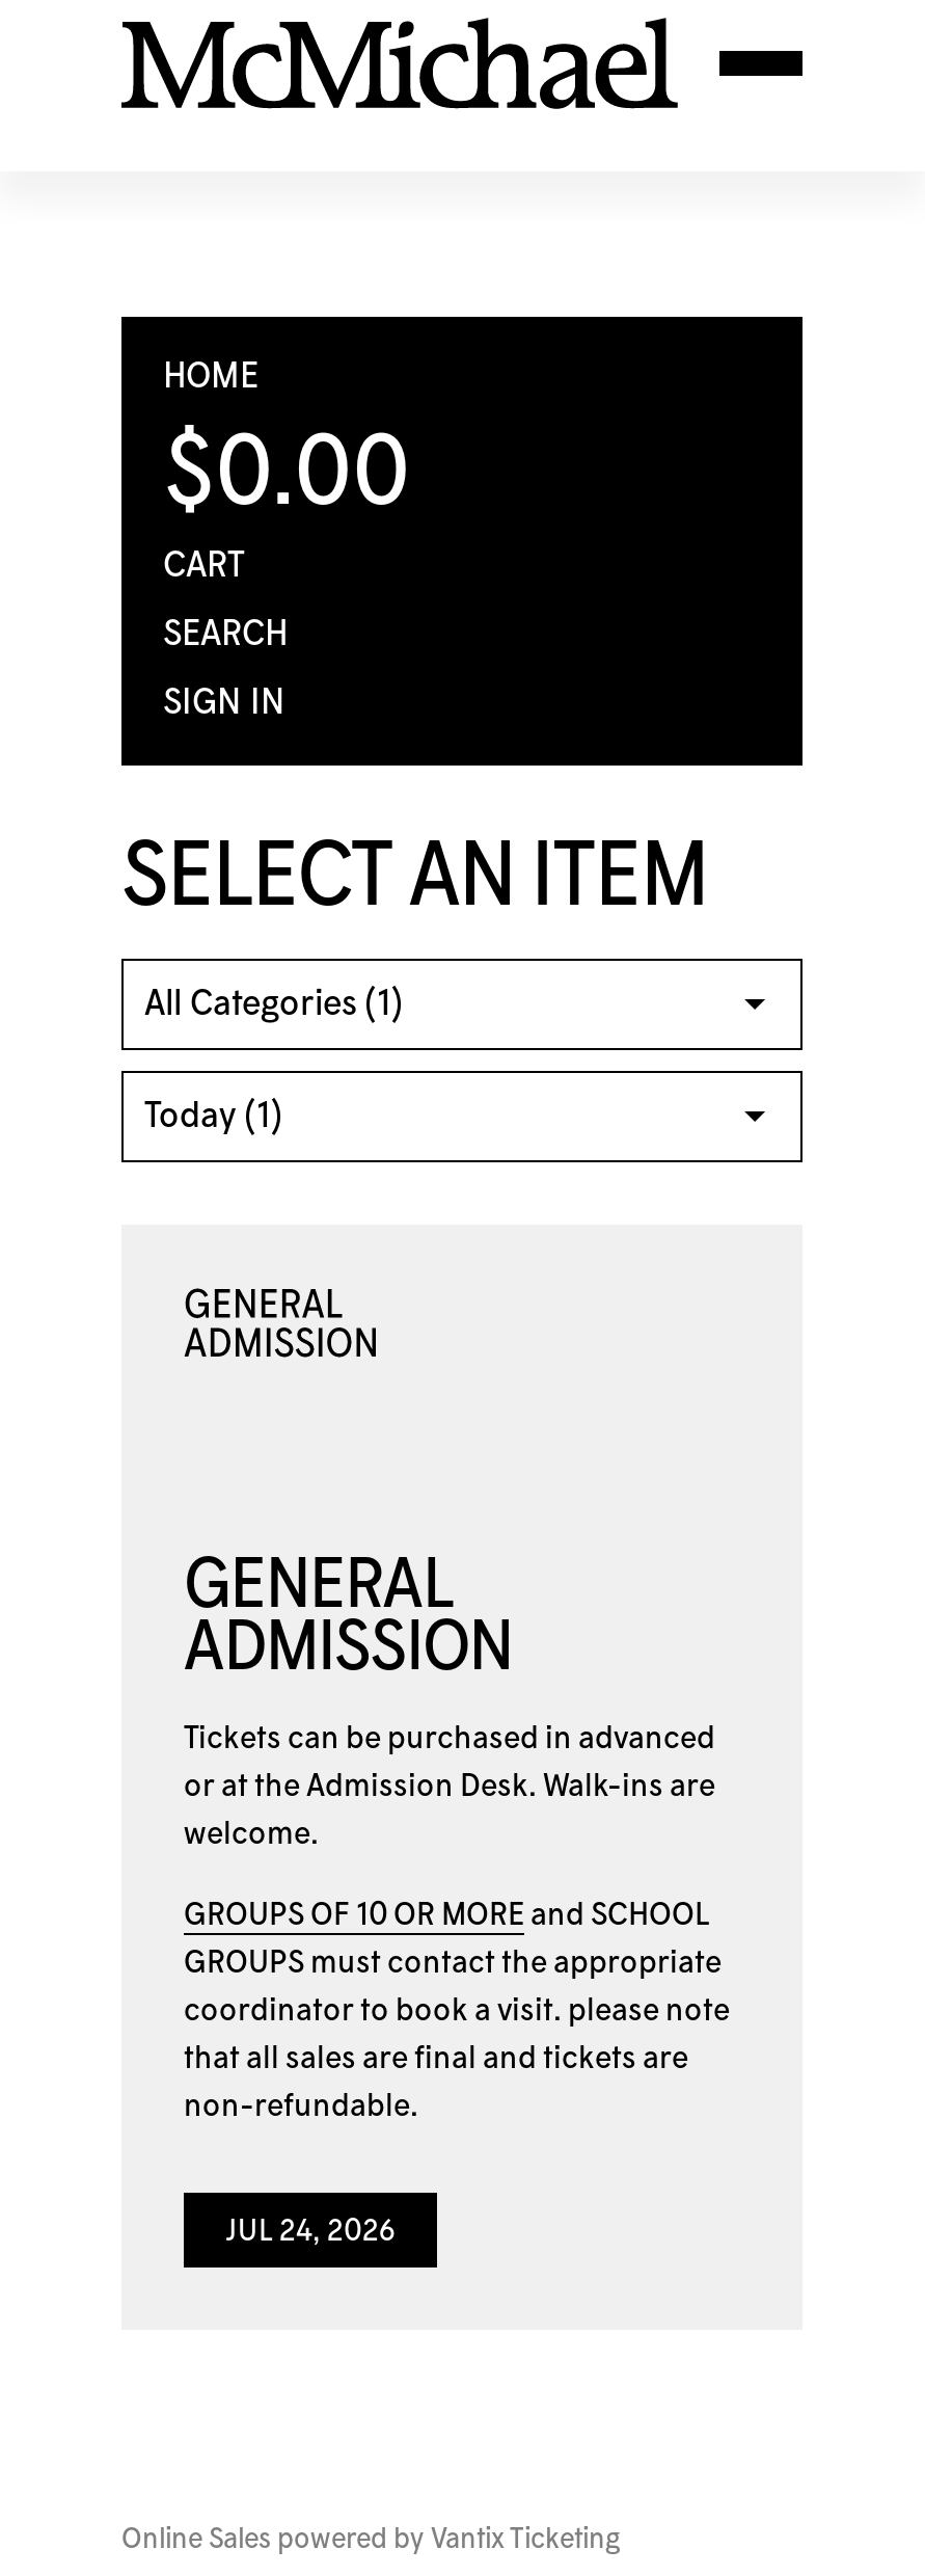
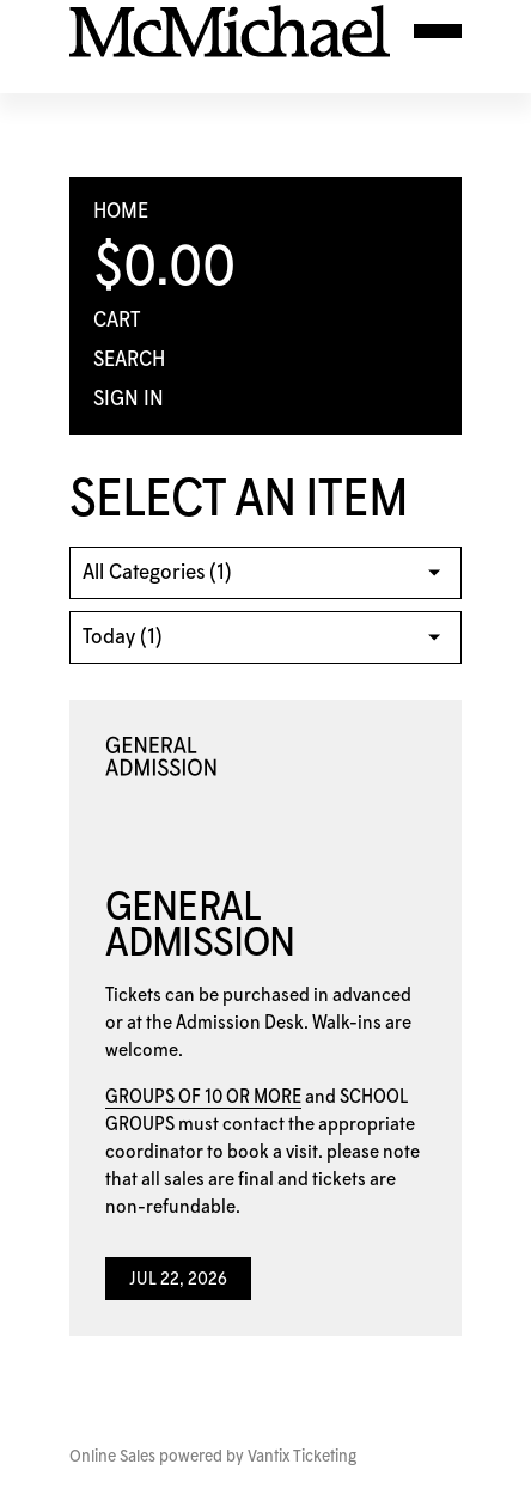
[225,2218,396,2248] JUL 24, 2026 -> [129,1272,227,1289] JUL 22, 2026

